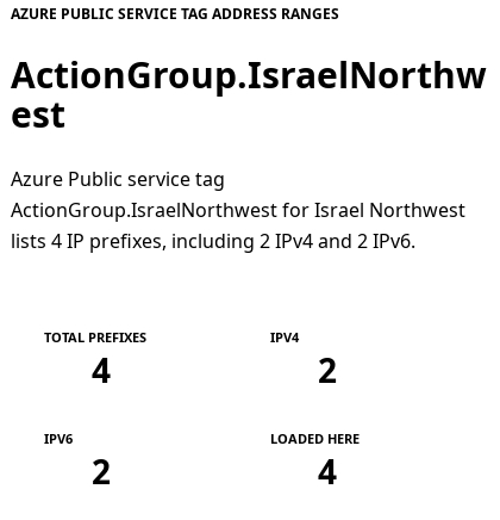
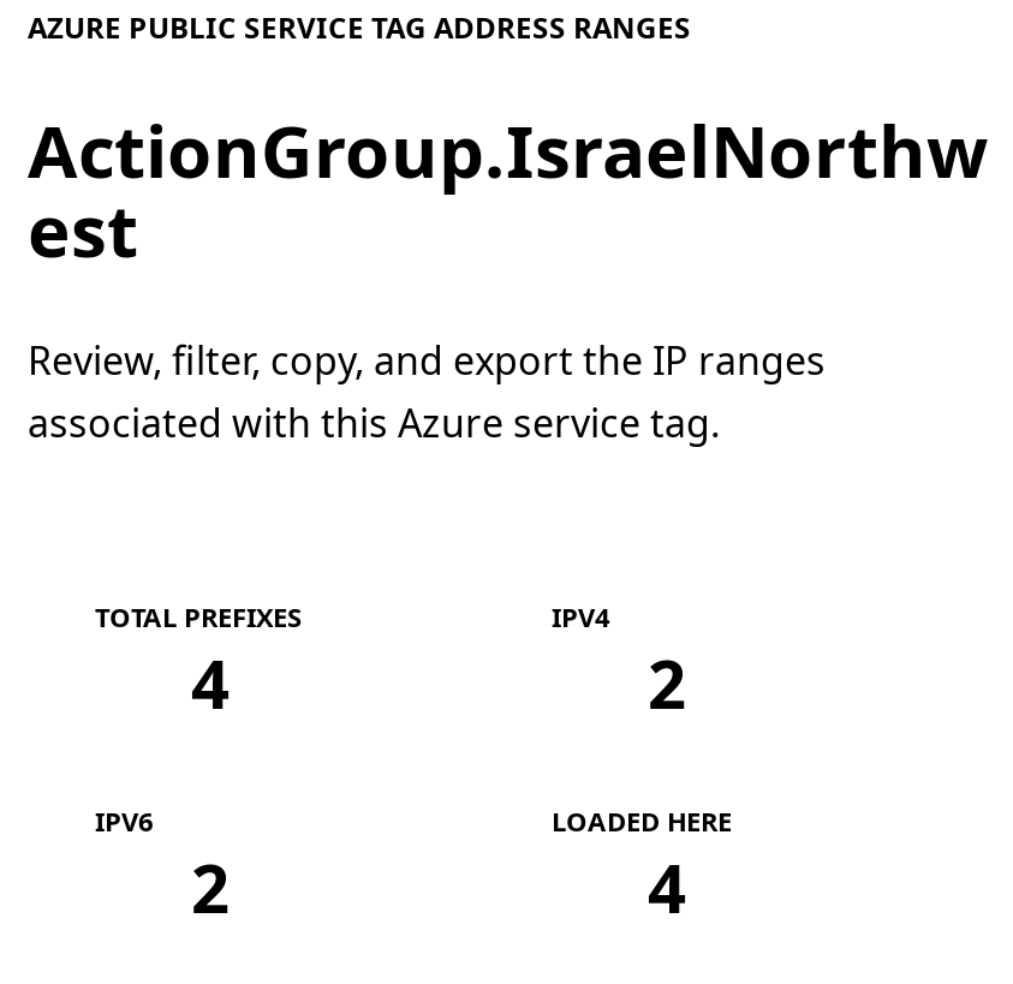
[11,166,465,254] Azure Public service tag | ActionGroup.IsraelNorthwest for Israel Northwest | lists 4 IP prefixes, including 2 IPv4 and 2 IPv6. -> [28,334,826,449] Review, filter, copy, and export the IP ranges | associated with this Azure service tag.

